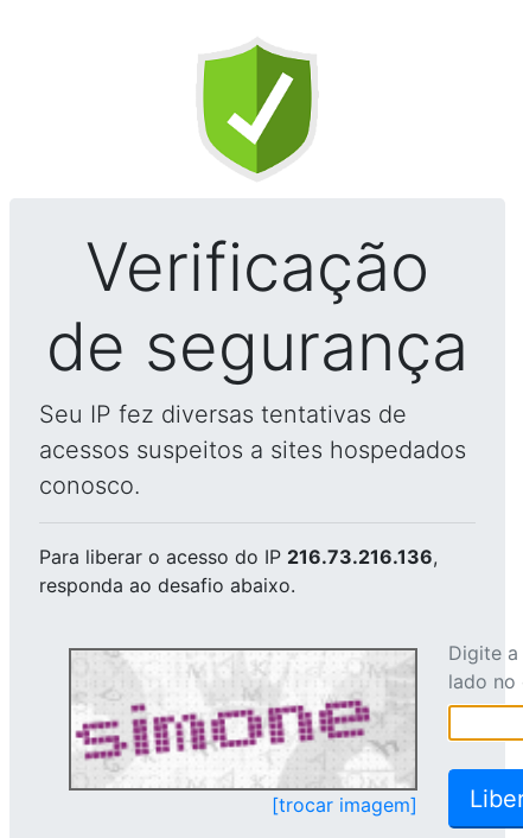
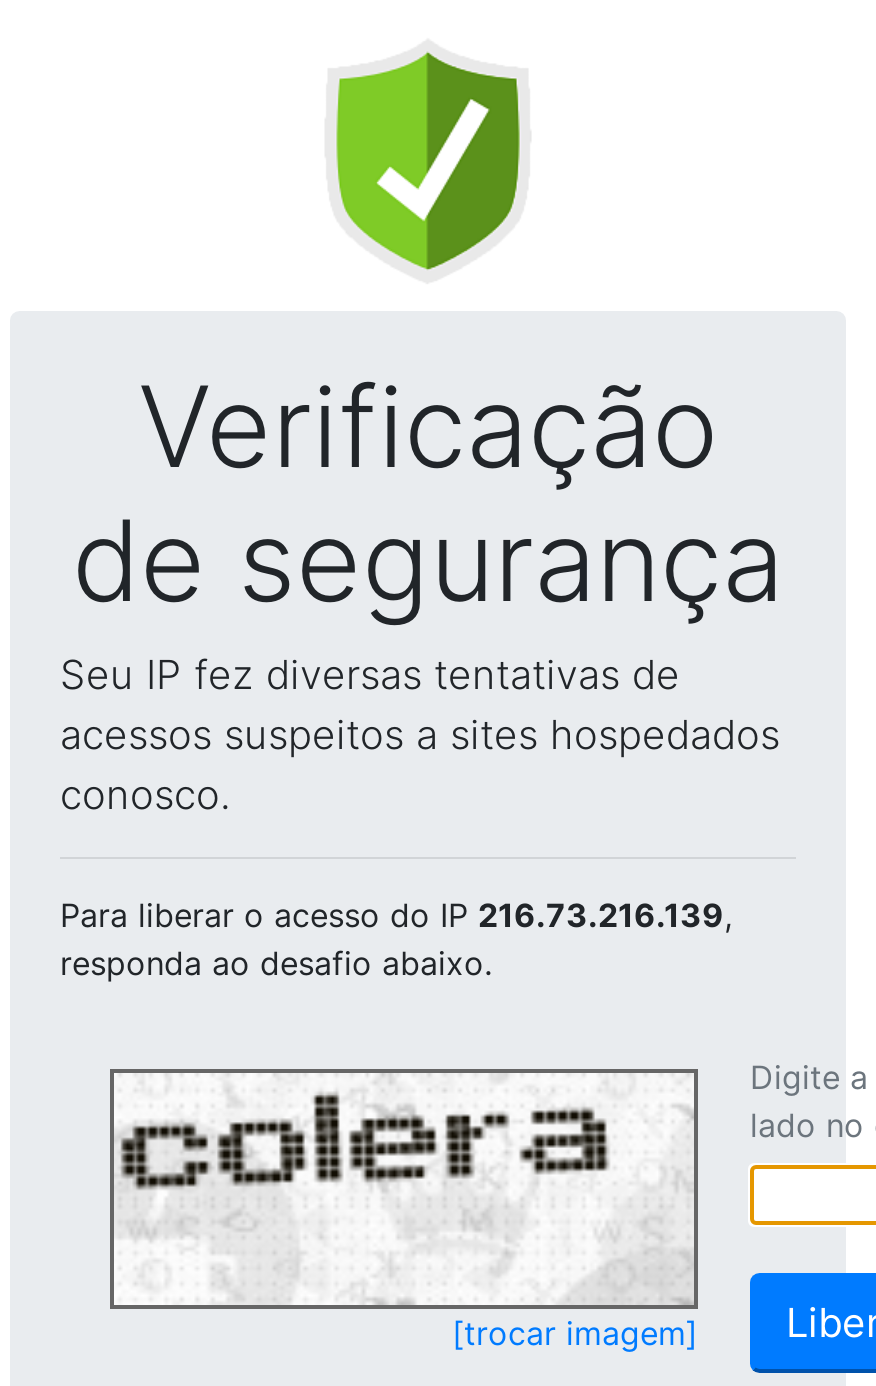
[39,545,438,569] Para liberar o acesso do IP 216.73.216.136, -> [60,895,732,935] Para liberar o acesso do IP 216.73.216.139,
[74,654,413,787] [image] -> [120,1077,692,1301] [image]

